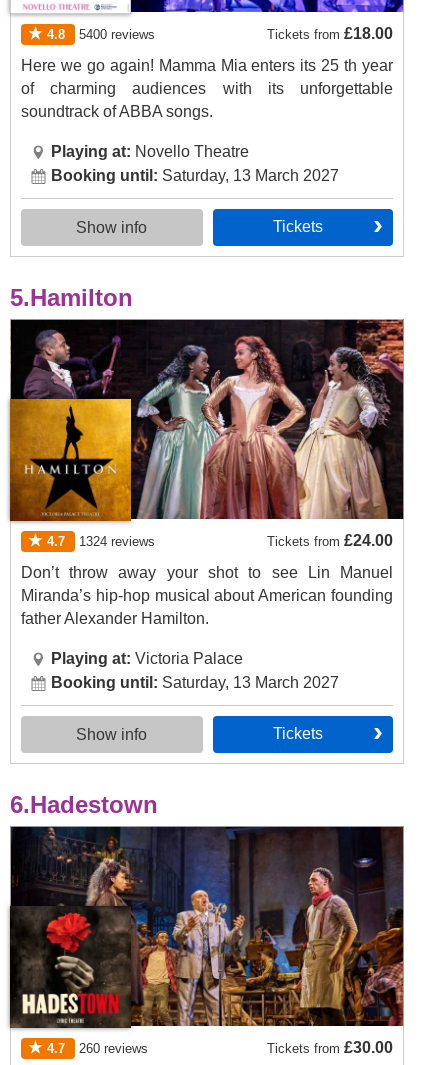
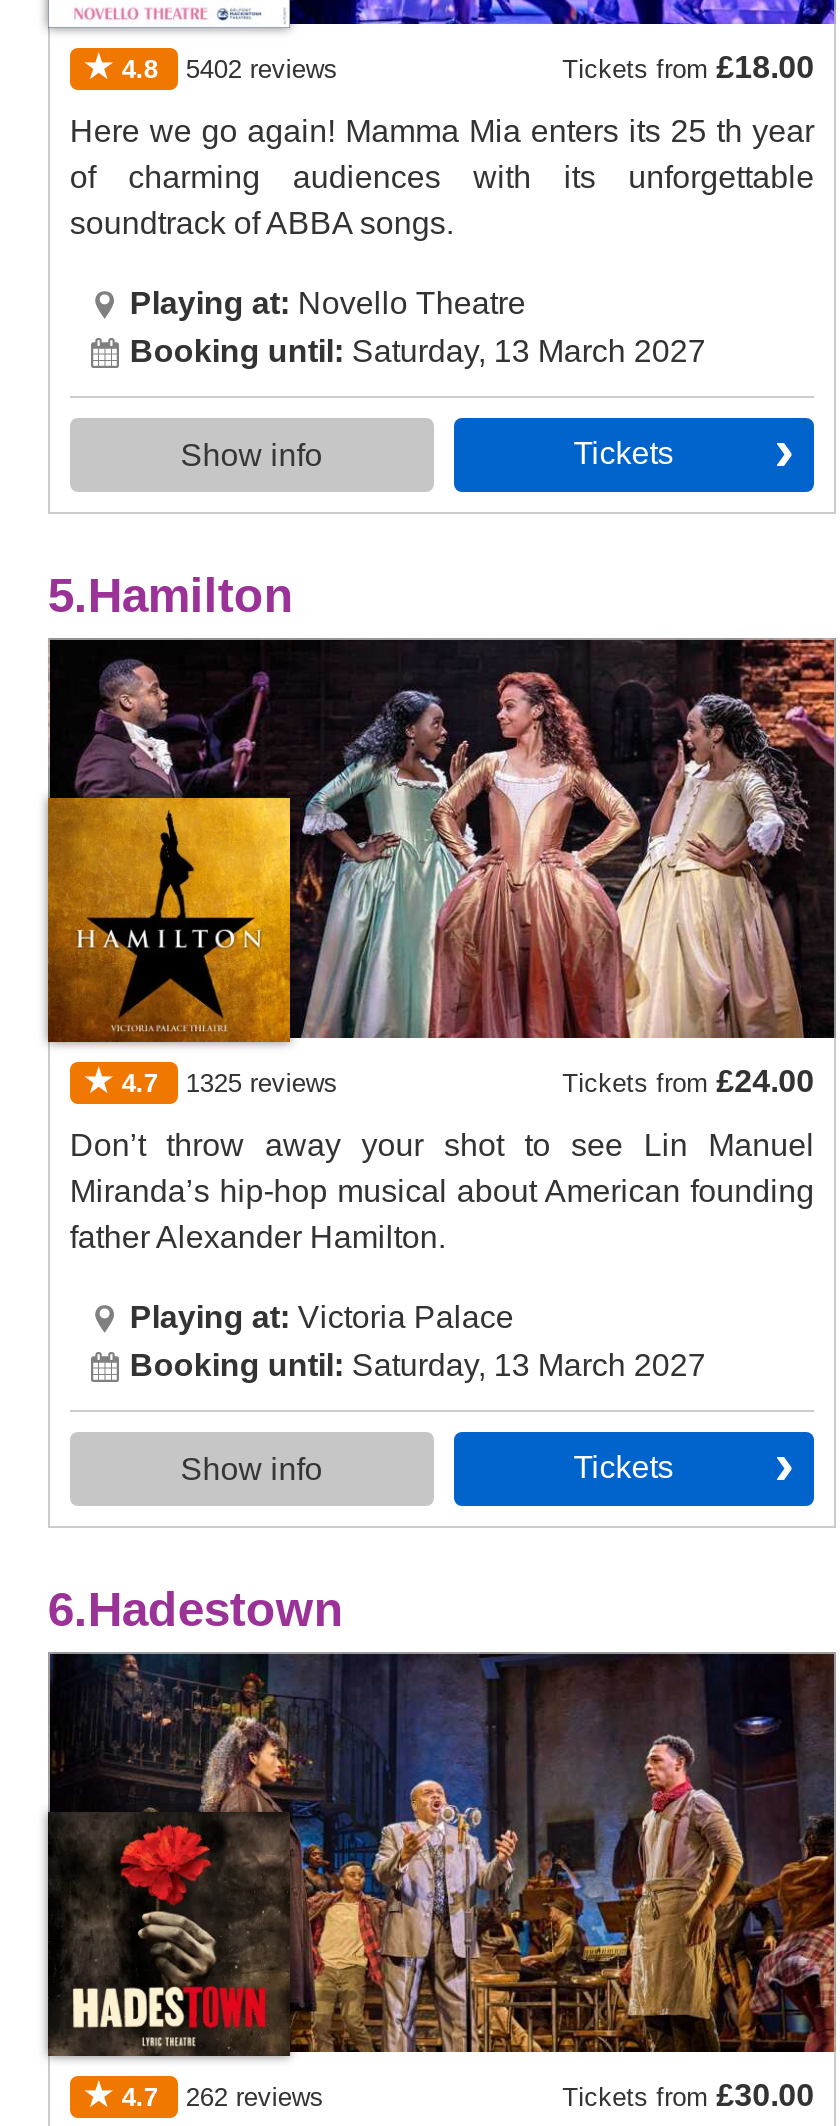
[47,26,155,41] 4.8 5400 reviews -> [122,53,338,83] 4.8 5402 reviews
[47,533,155,548] 4.7 1324 reviews -> [122,1067,338,1097] 4.7 1325 reviews
[47,1040,148,1055] 4.7 260 reviews -> [122,2081,324,2111] 4.7 262 reviews

